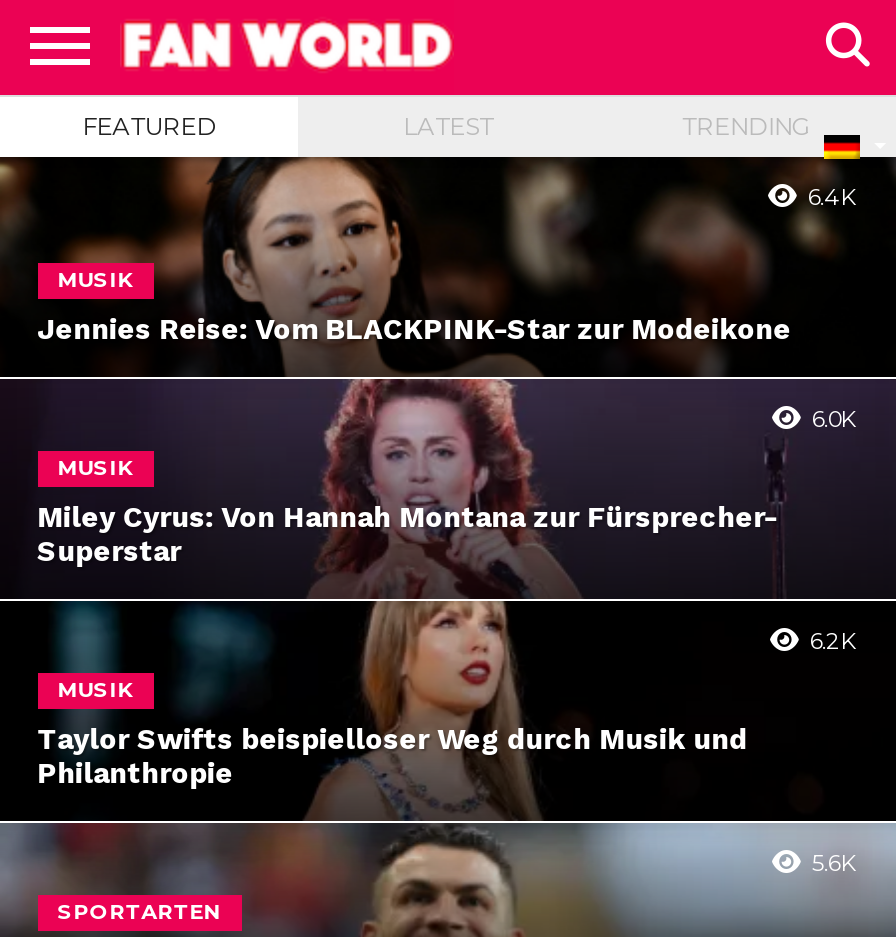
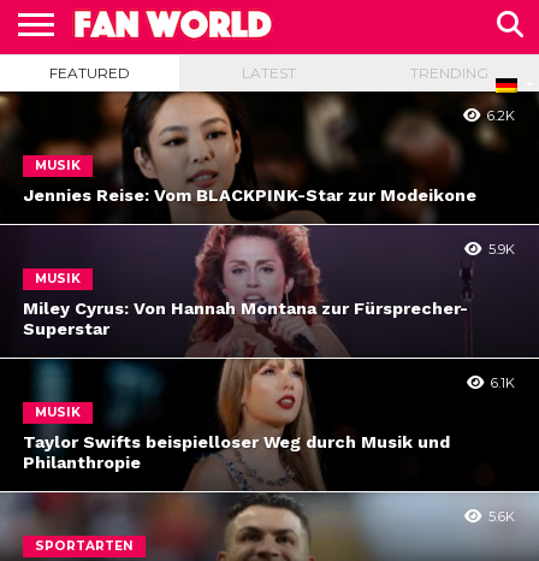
[808,183,856,211] 6.4K -> [487,107,515,124] 6.2K
[812,405,856,433] 6.0K -> [488,241,515,258] 5.9K
[810,627,856,655] 6.2K -> [491,374,515,391] 6.1K

